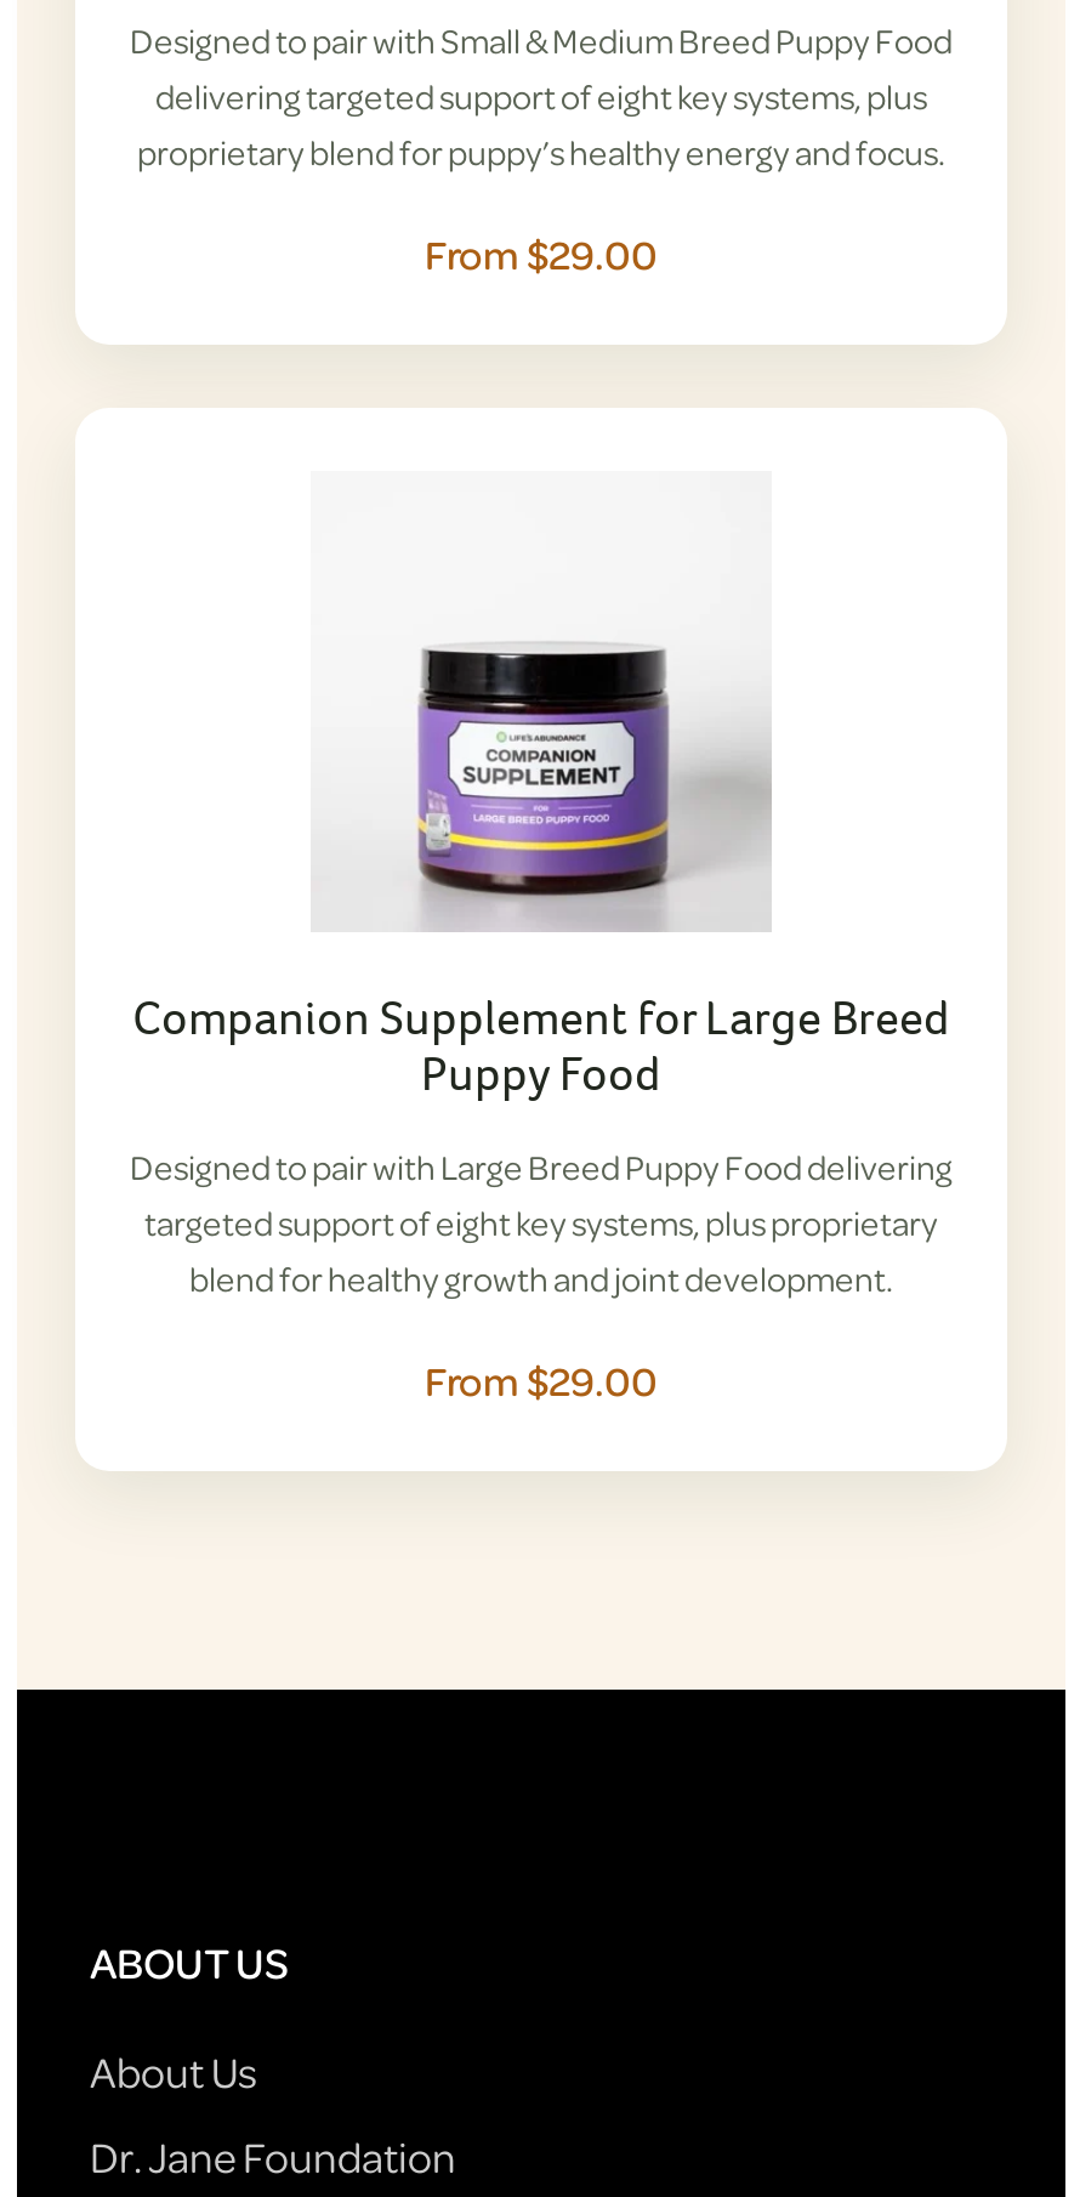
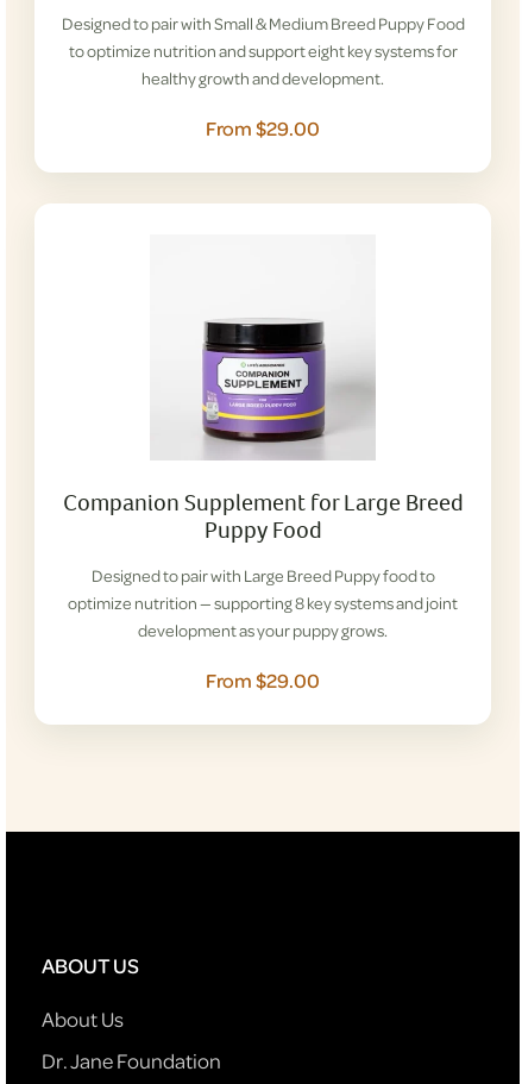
[137,72,945,176] delivering targeted support of eight key systems, plus | proprietary blend for puppy’s healthy energy and focus. -> [68,39,457,90] to optimize nutrition and support eight key systems for | healthy growth and development.
[130,1142,953,1302] Designed to pair with Large Breed Puppy Food delivering | targeted support of eight key systems, plus proprietary | blend for healthy growth and joint development. -> [68,563,458,642] Designed to pair with Large Breed Puppy food to | optimize nutrition — supporting 8 key systems and joint | development as your puppy grows.

